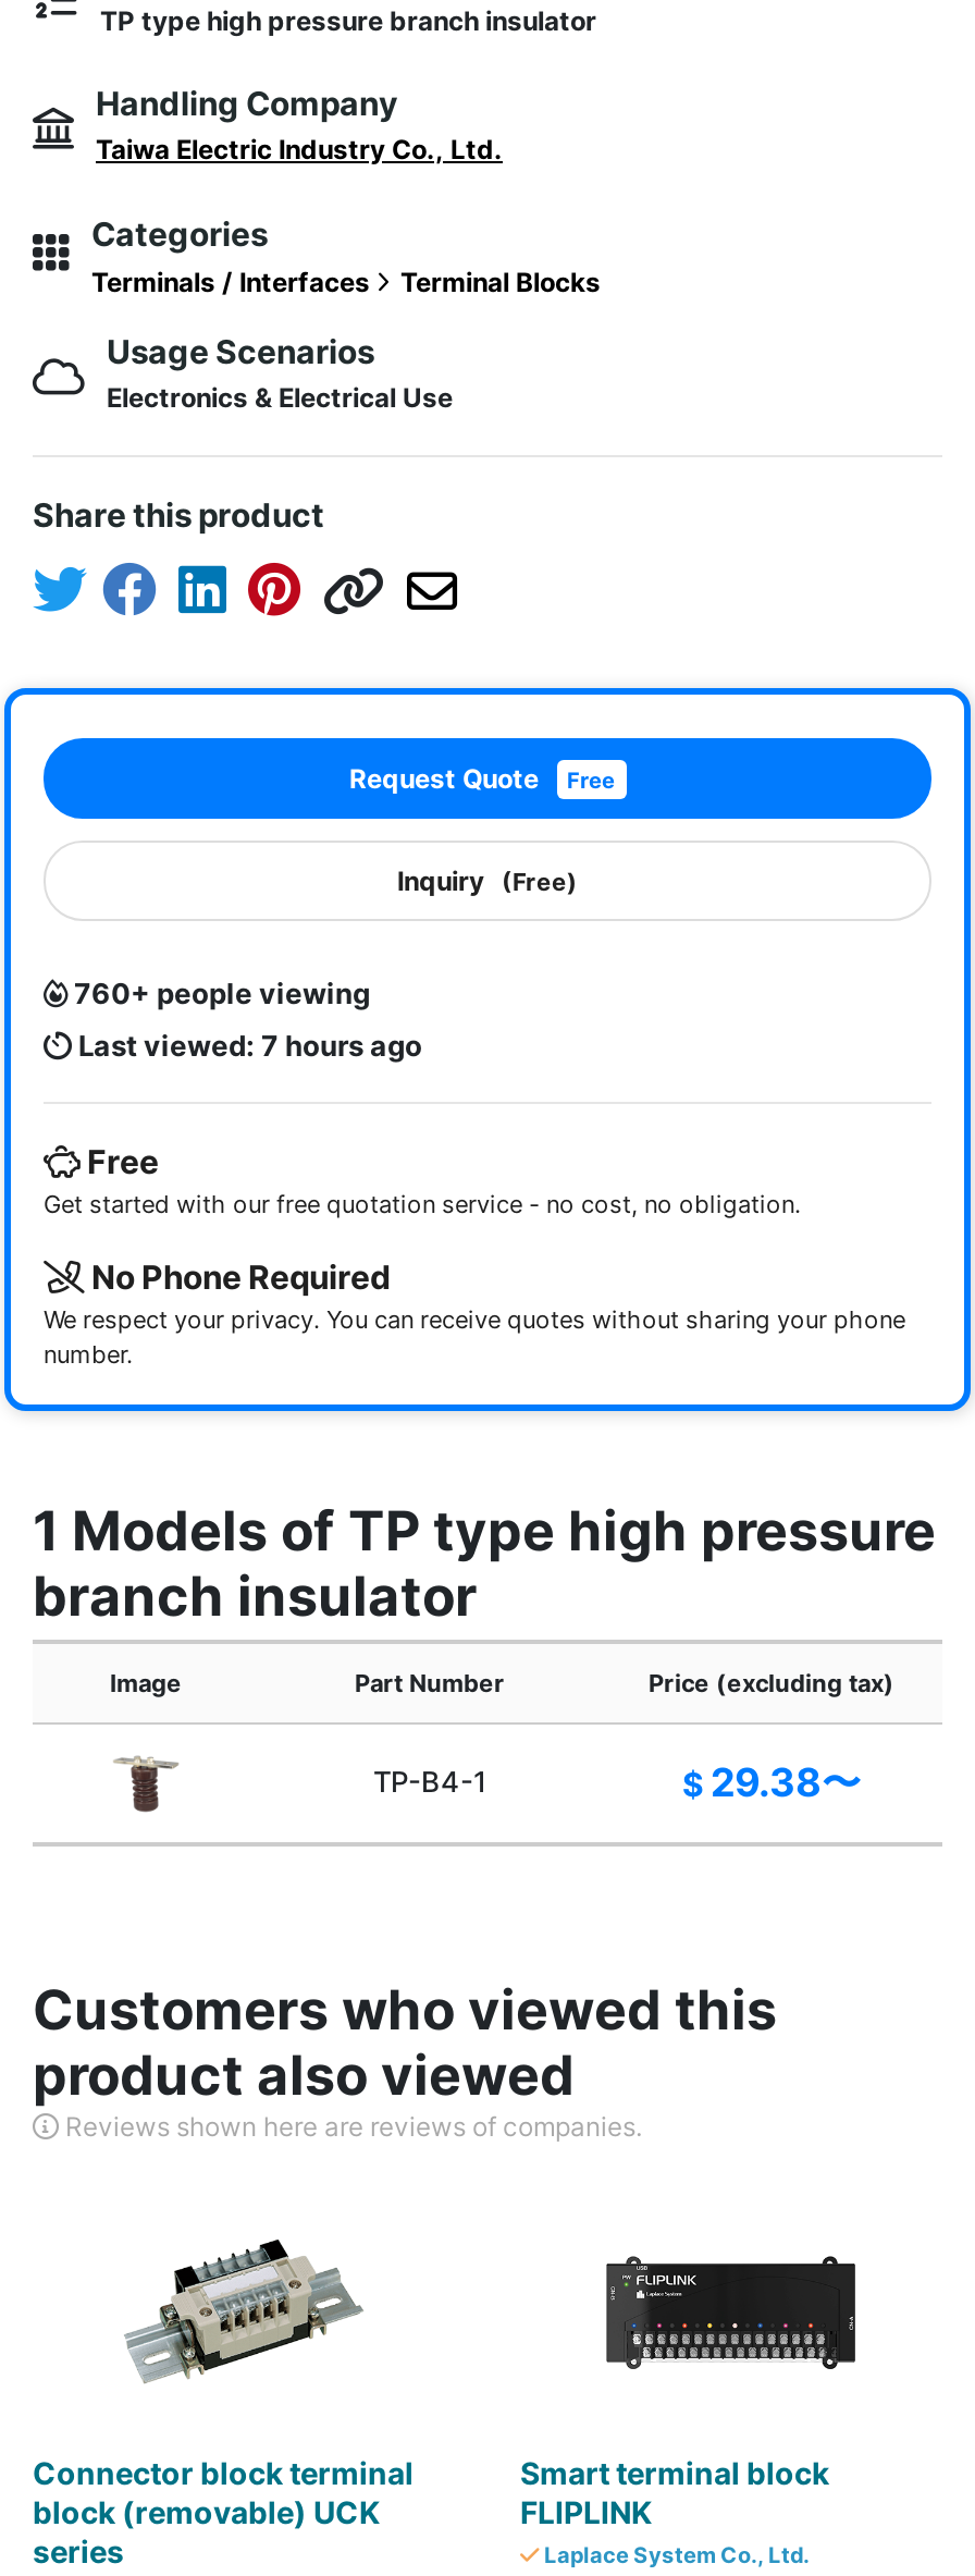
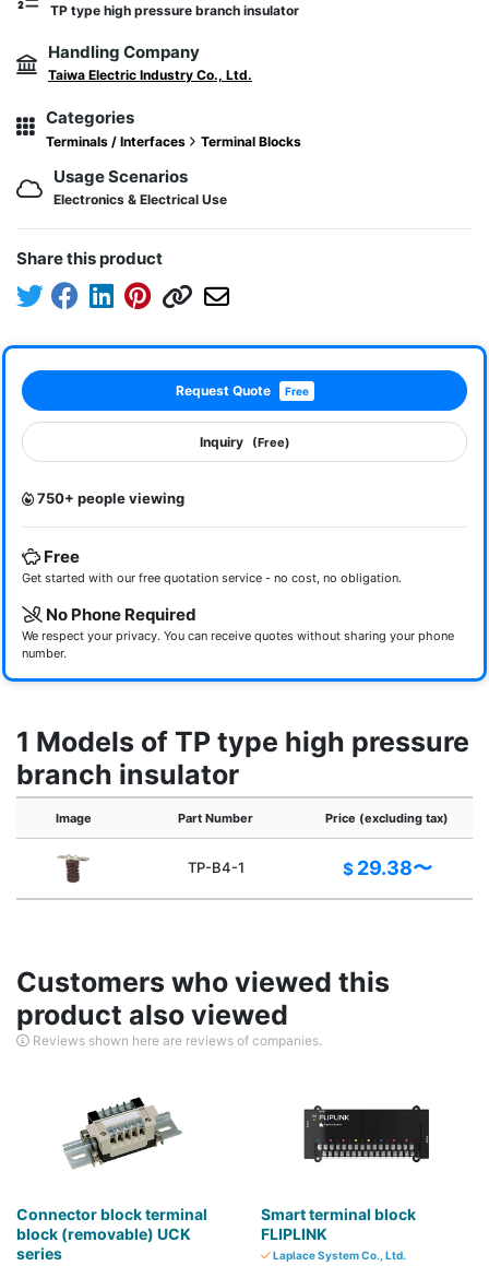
[67,976,422,1063] 760+ people viewing | Last viewed: 7 hours ago -> [34,490,184,507] 750+ people viewing

